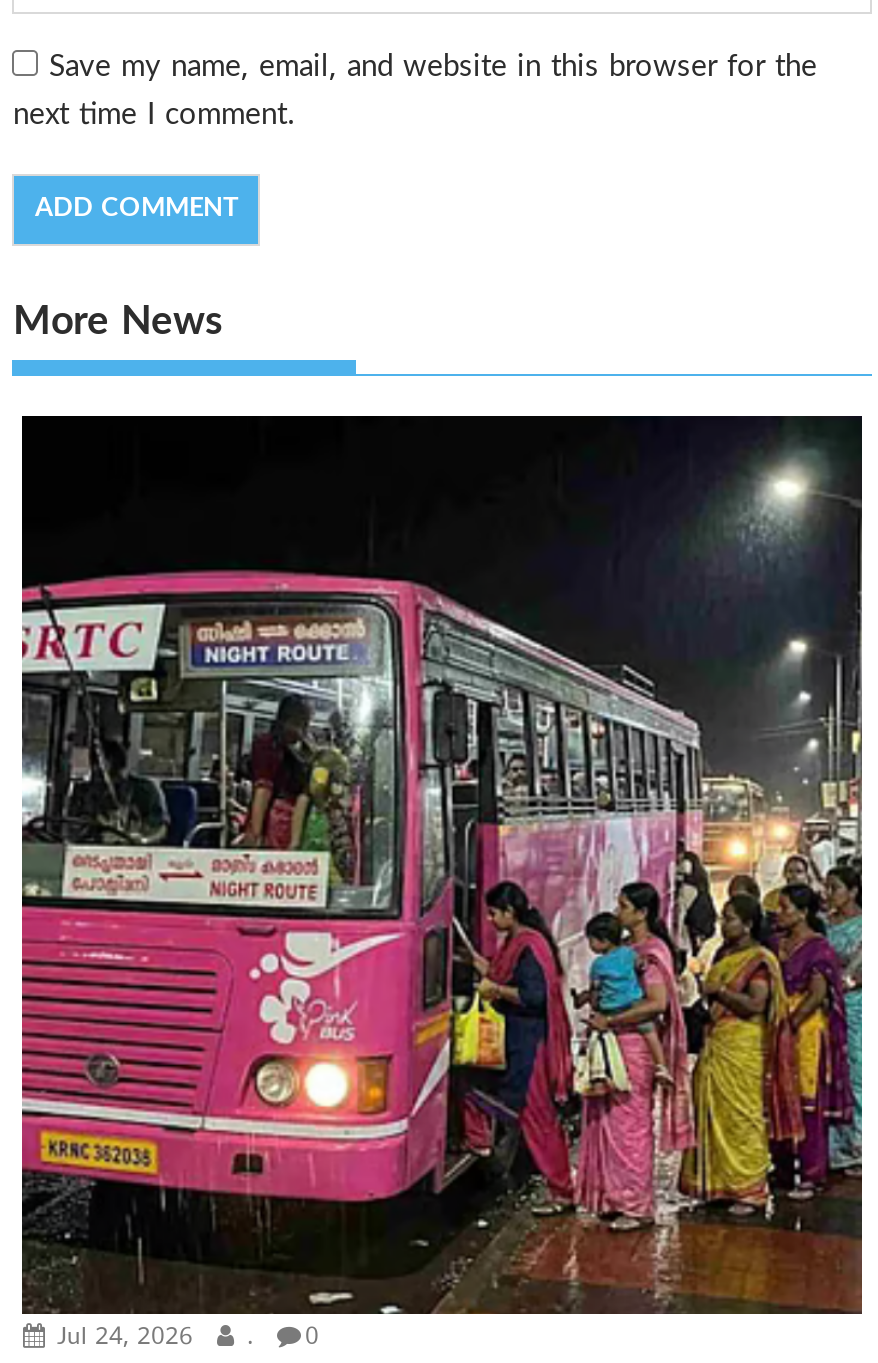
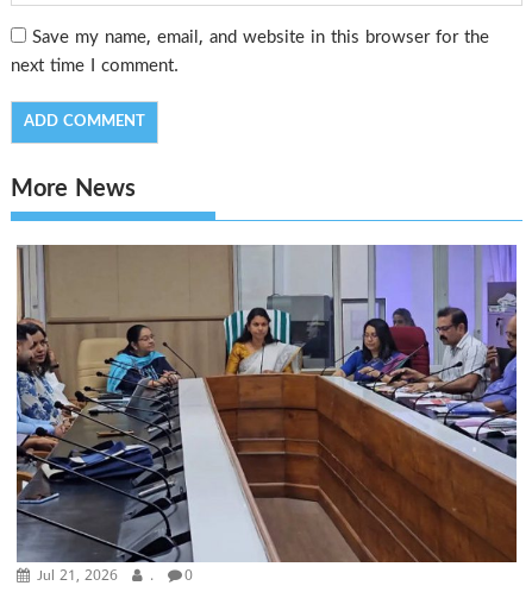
[20,414,864,1353] [image] | Jul 24, 2026 -> [15,244,518,586] [image] | Jul 21, 2026

